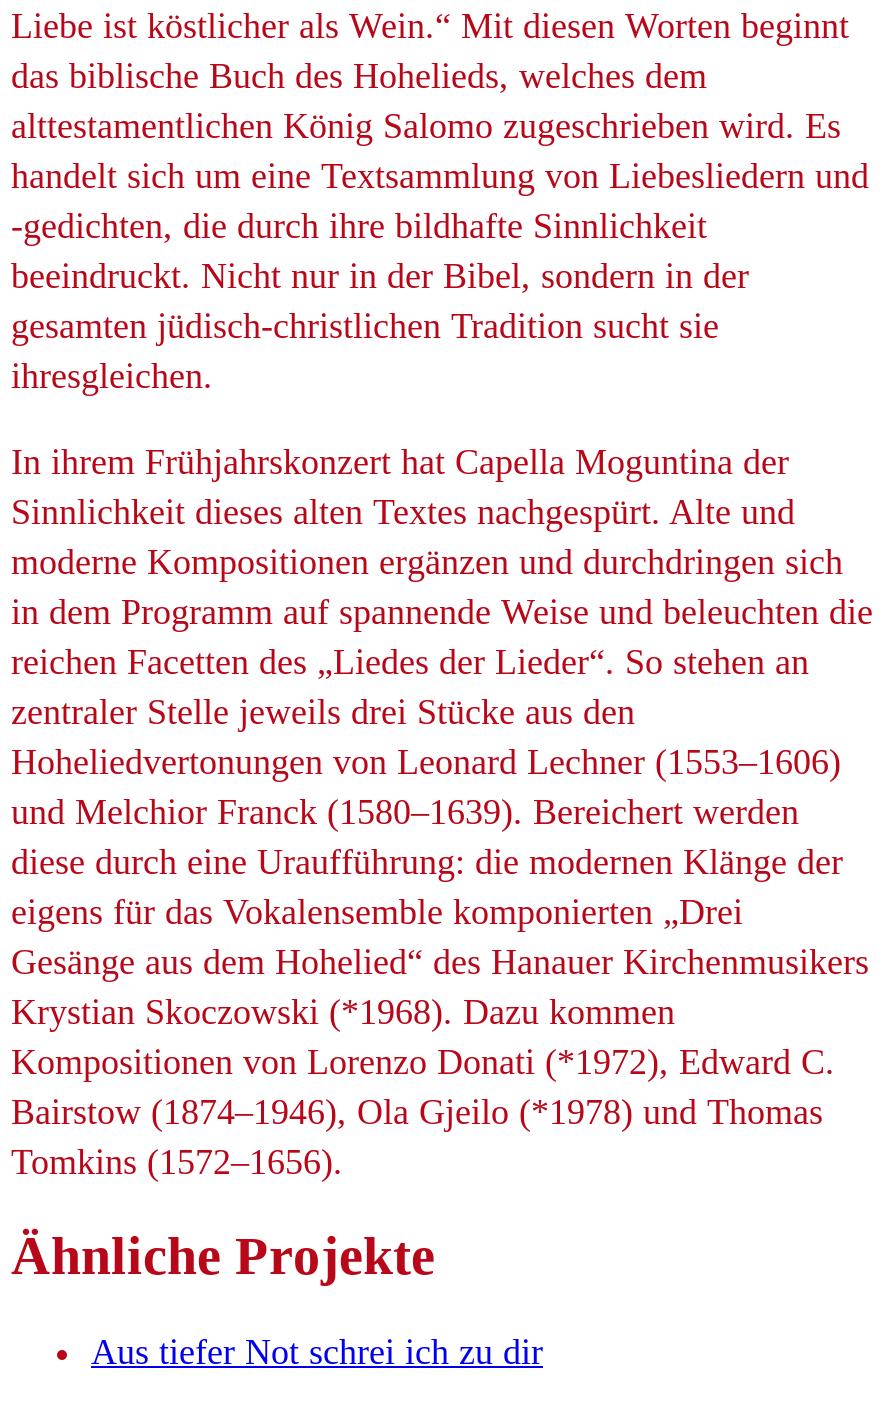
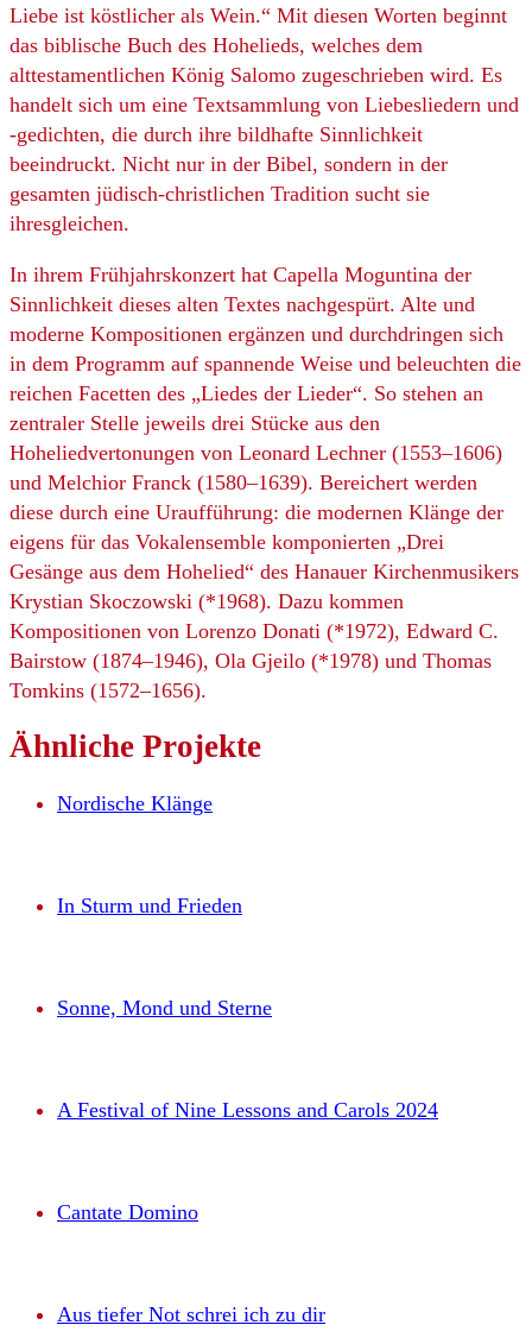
none -> [57,791,213,815] Nordische Klänge
none -> [57,893,242,917] In Sturm und Frieden
none -> [57,995,272,1019] Sonne, Mond und Sterne
none -> [57,1098,438,1121] A Festival of Nine Lessons and Carols 2024
none -> [57,1200,198,1224] Cantate Domino

